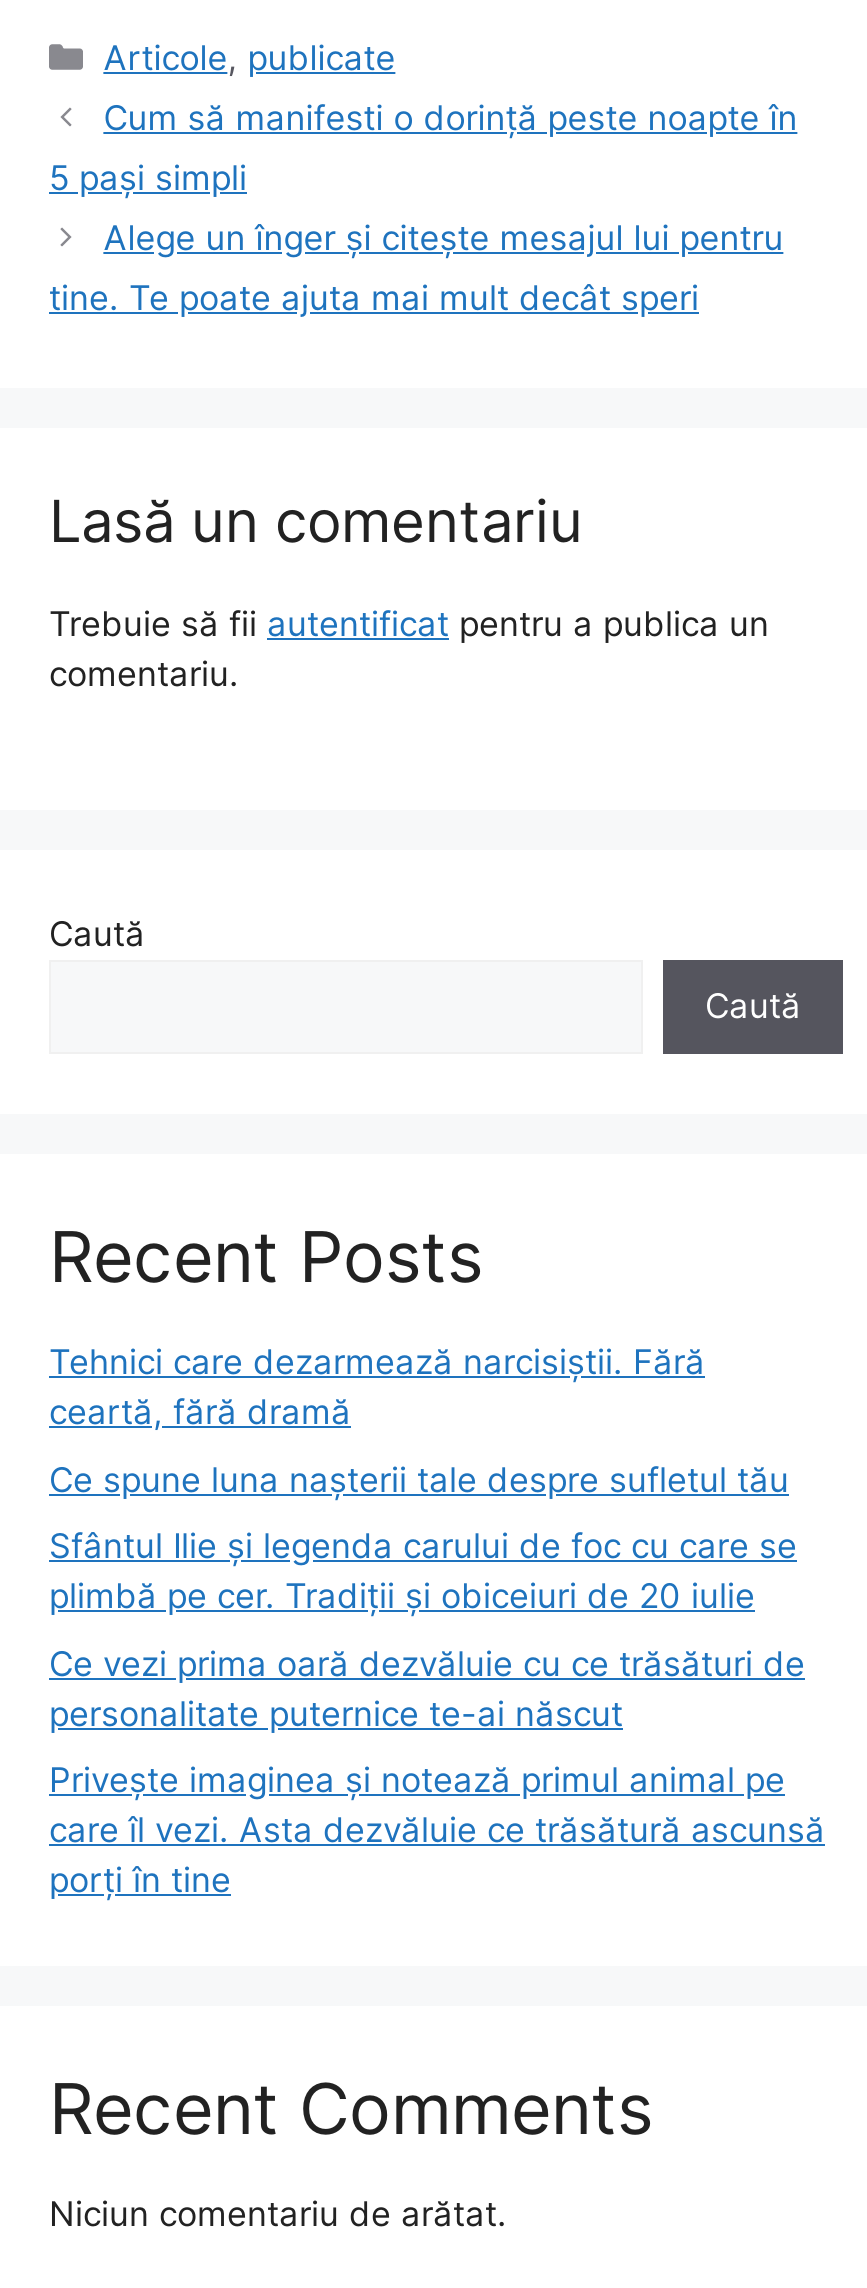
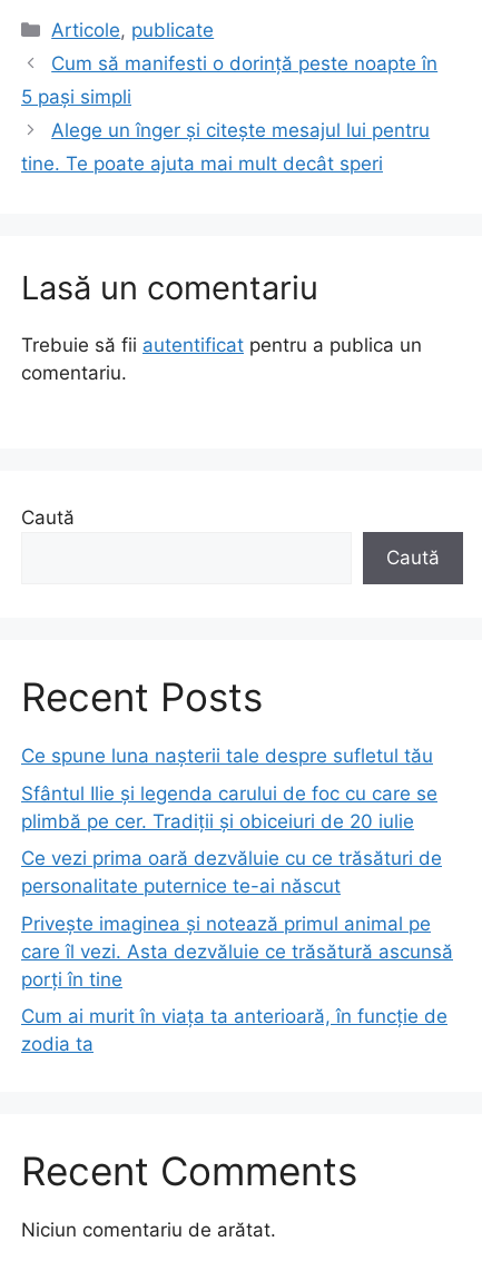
[49,1342,705,1432] Tehnici care dezarmează narcisiștii. Fără | ceartă, fără dramă -> none
moved [49,1459,825,1900] -> [21,745,453,990]: Ce spune luna nașterii tale despre sufletul tău | Sfântul Ilie și legenda carului de foc cu care se | plimbă pe cer. Tradiții și obiceiuri de 20 iulie | Ce vezi prima oară dezvăluie cu ce trăsături de | personalitate puternice te-ai născut | Privește imaginea și notează primul animal pe | care îl vezi. Asta dezvăluie ce trăsătură ascunsă | porți în tine
none -> [21,1005,447,1055] Cum ai murit în viața ta anterioară, în funcție de | zodia ta

